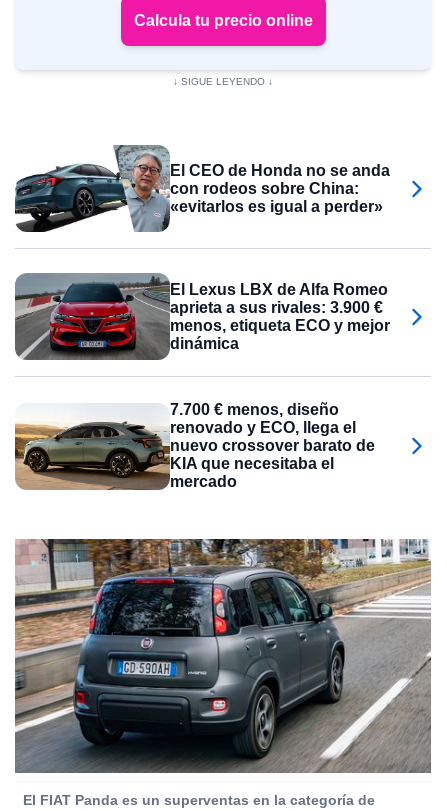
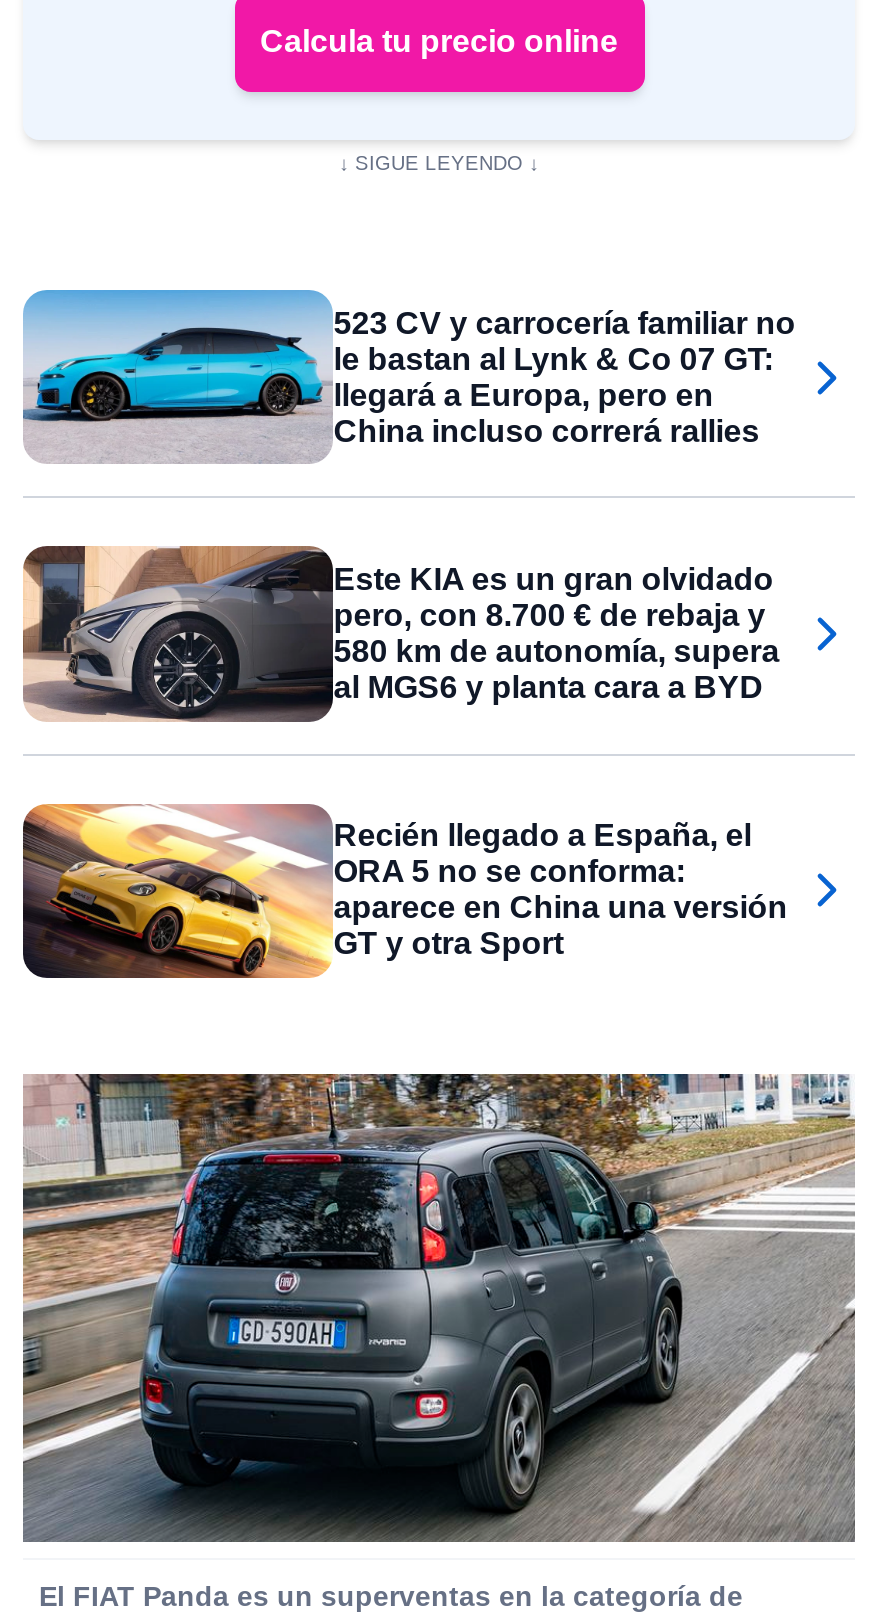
[15,144,390,232] [image] | El CEO de Honda no se anda | con rodeos sobre China: | «evitarlos es igual a perder» -> [21,288,795,464] [image] | 523 CV y carrocería familiar no | le bastan al Lynk & Co 07 GT: | llegará a Europa, pero en | China incluso correrá rallies
[14,272,390,360] [image] | El Lexus LBX de Alfa Romeo | aprieta a sus rivales: 3.900 € | menos, etiqueta ECO y mejor | dinámica -> [23,544,779,722] [image] | Este KIA es un gran olvidado | pero, con 8.700 € de rebaja y | 580 km de autonomía, supera | al MGS6 y planta cara a BYD
[14,401,375,491] [image] | 7.700 € menos, diseño | renovado y ECO, llega el | nuevo crossover barato de | KIA que necesitaba el | mercado -> [21,802,787,980] [image] | Recién llegado a España, el | ORA 5 no se conforma: | aparece en China una versión | GT y otra Sport

